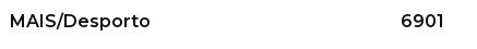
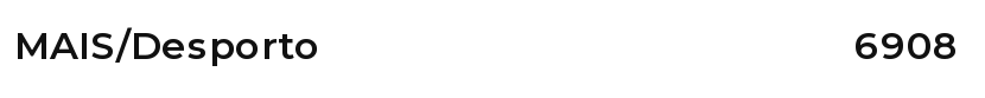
[401,11,444,32] 6901 -> [854,24,959,68] 6908

